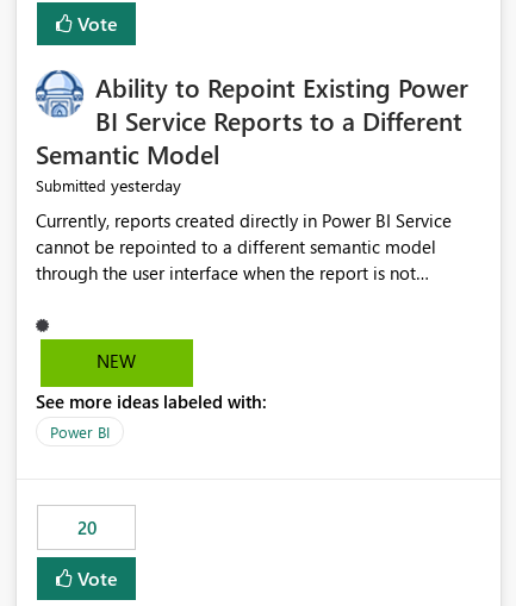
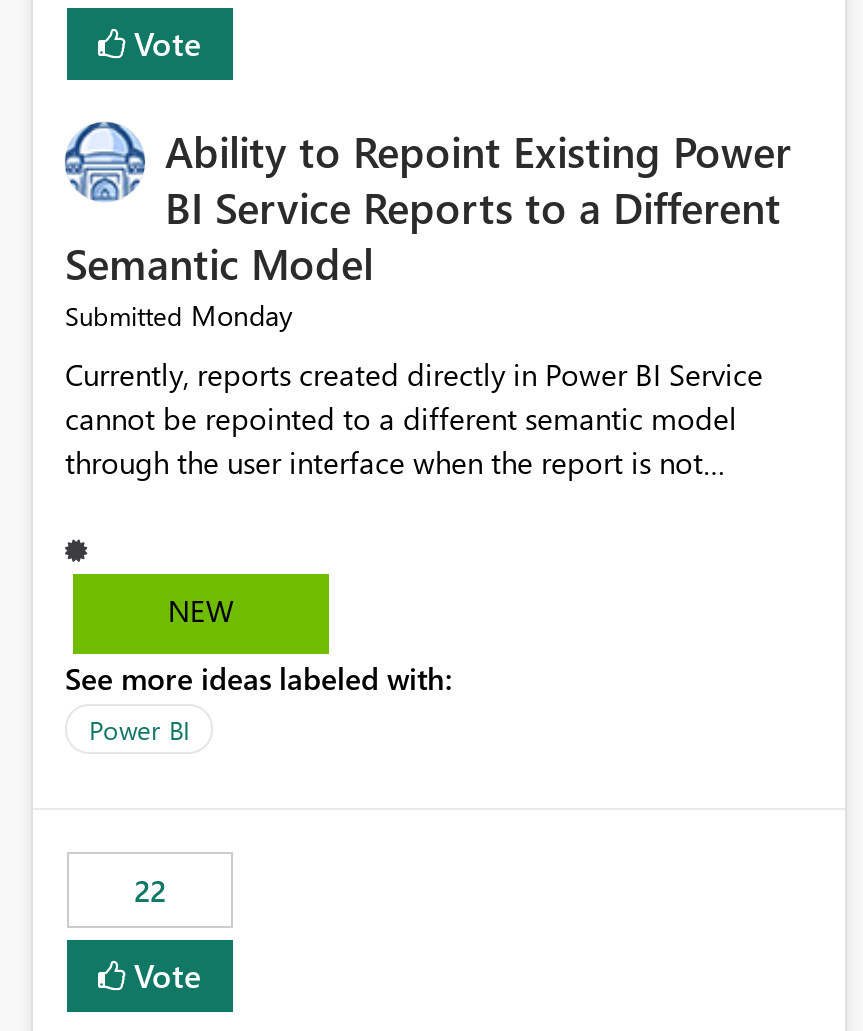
[36,174,181,197] Submitted yesterday -> [65,297,293,335] Submitted Monday
[77,516,96,540] 20 -> [134,871,166,911] 22

